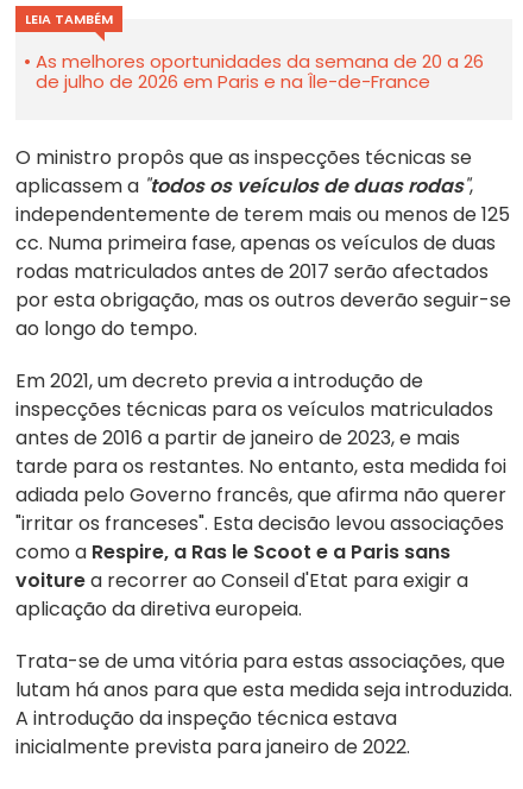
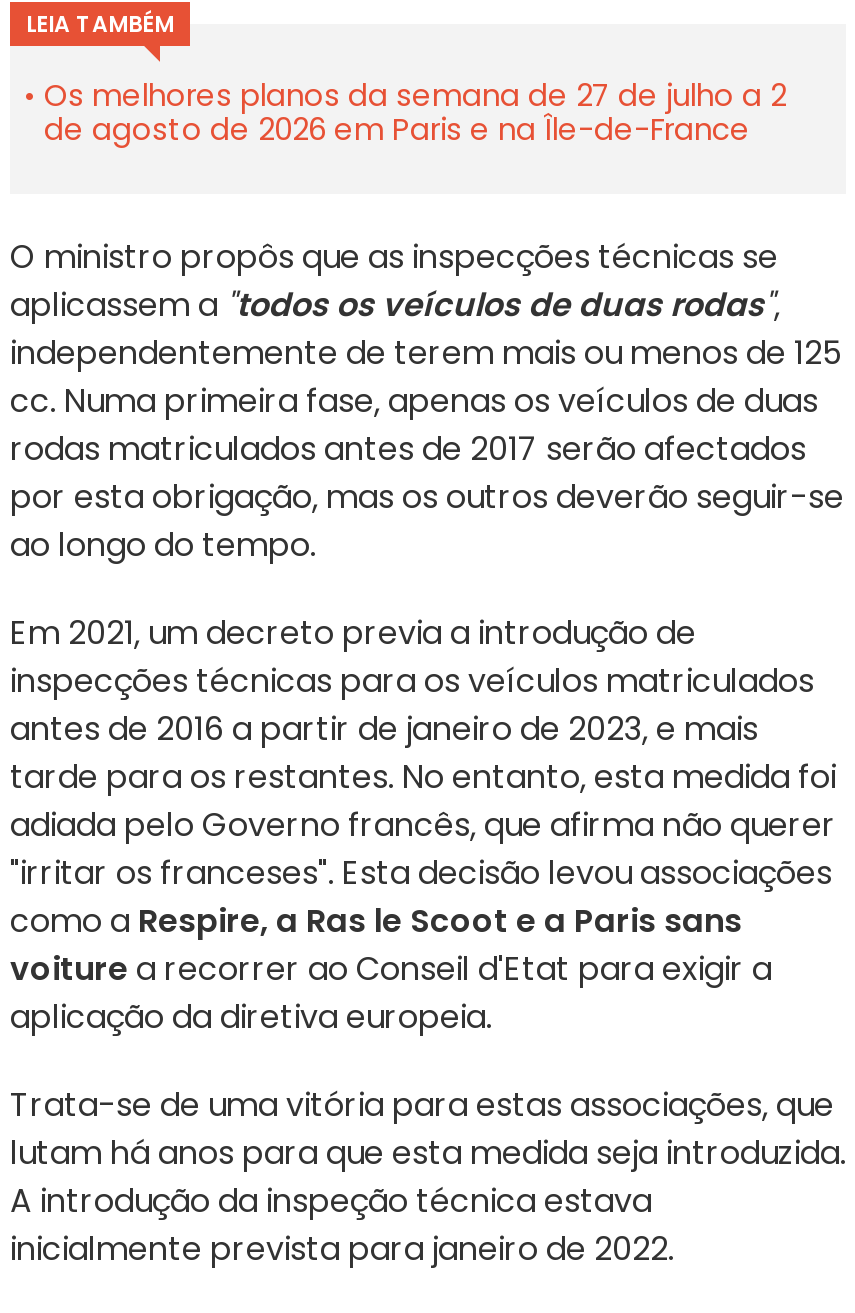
[36,49,484,94] As melhores oportunidades da semana de 20 a 26 | de julho de 2026 em Paris e na Île-de-France -> [44,75,786,151] Os melhores planos da semana de 27 de julho a 2 | de agosto de 2026 em Paris e na Île-de-France

